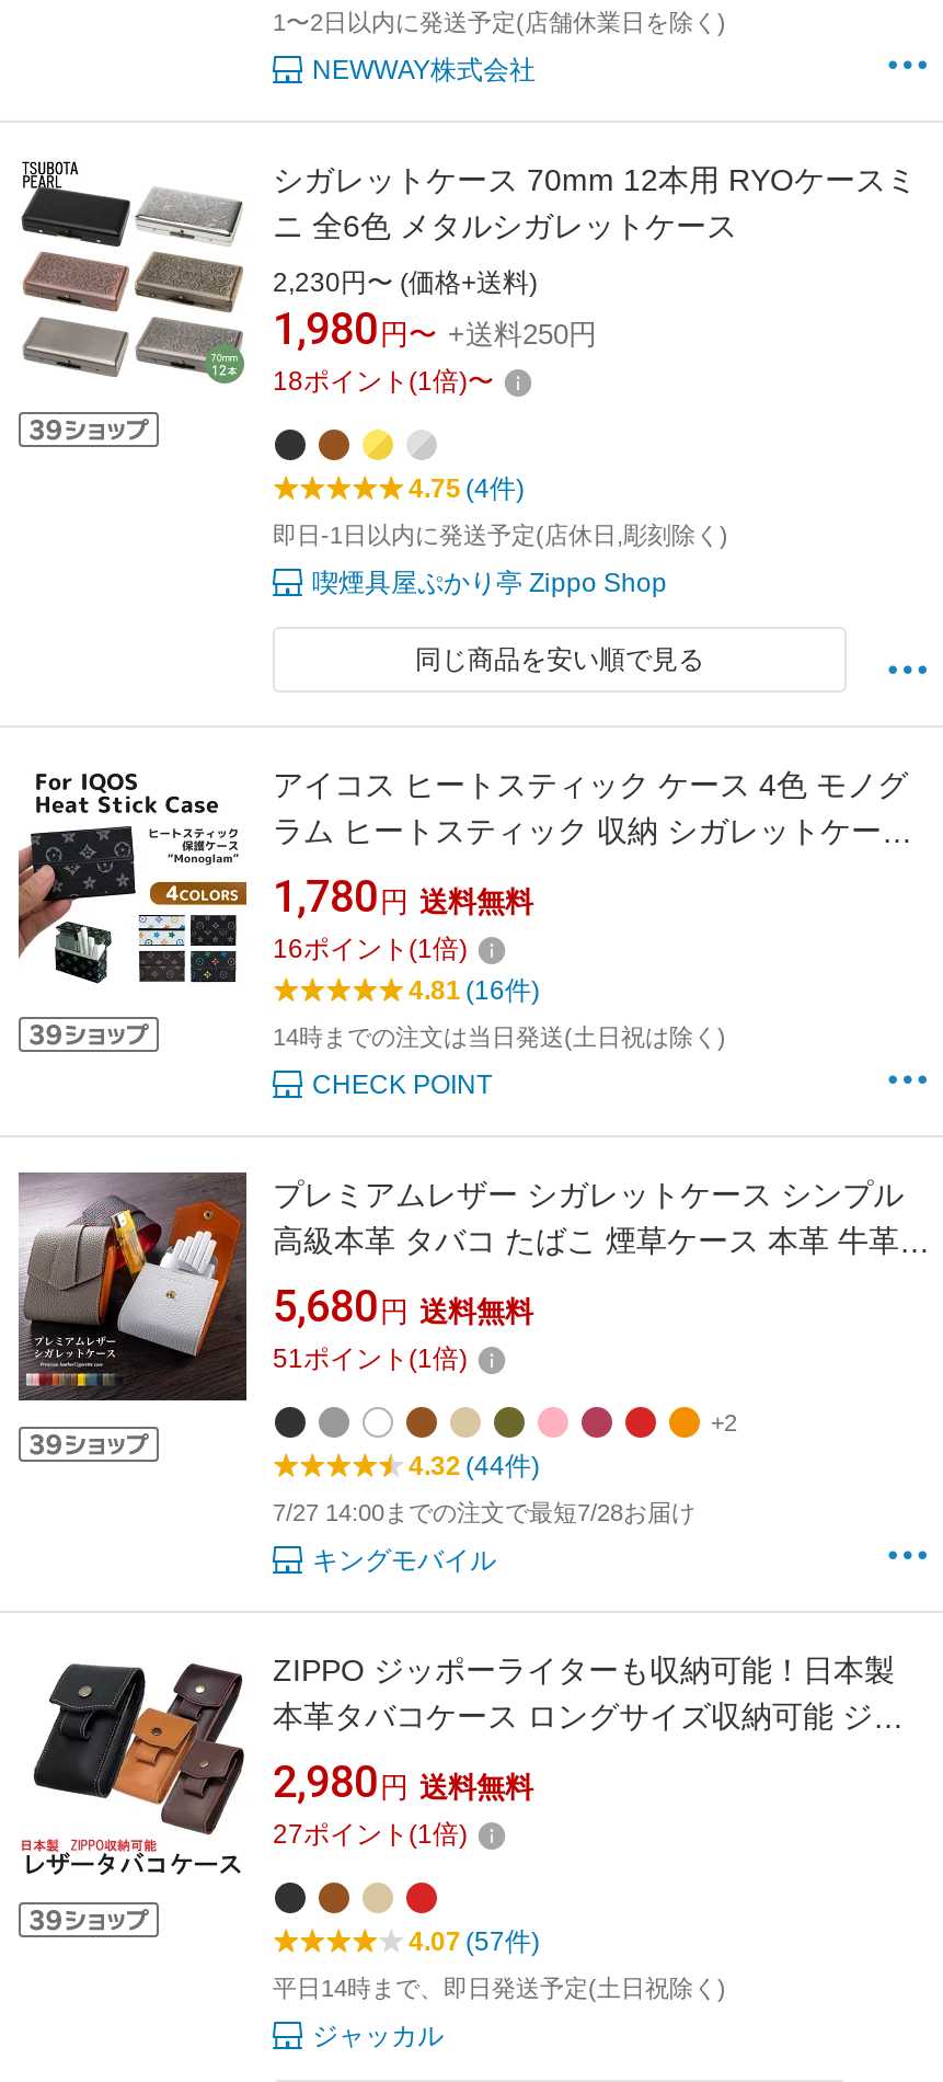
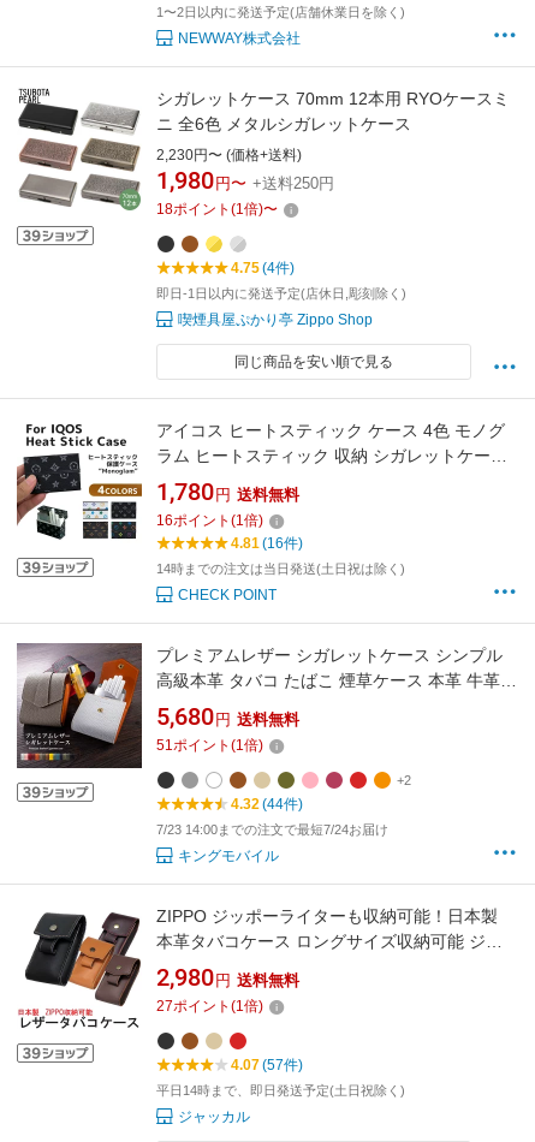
[273,1500,695,1526] 7/27 14:00までの注文で最短7/28お届け -> [156,823,388,837] 7/23 14:00までの注文で最短7/24お届け

